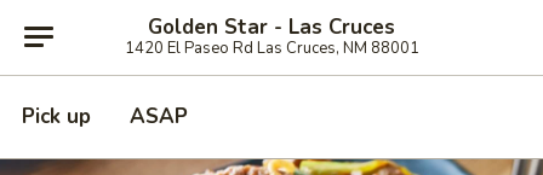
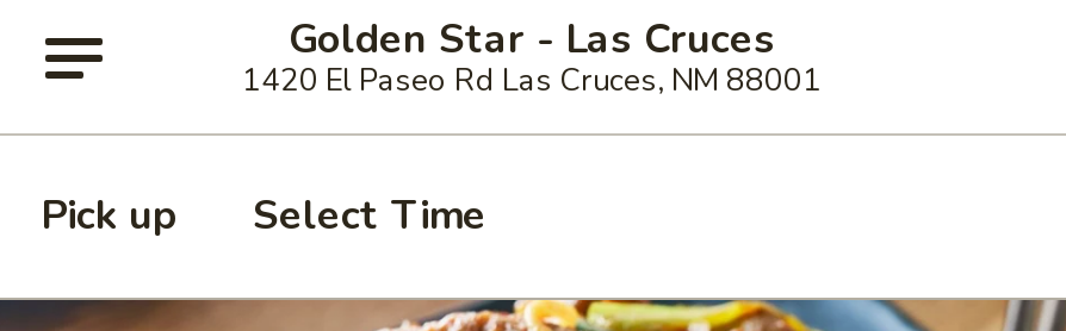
[130,103,188,130] ASAP -> [253,188,486,243] Select Time

